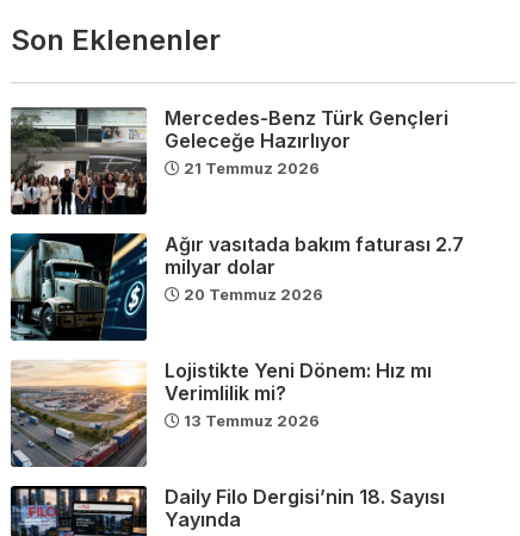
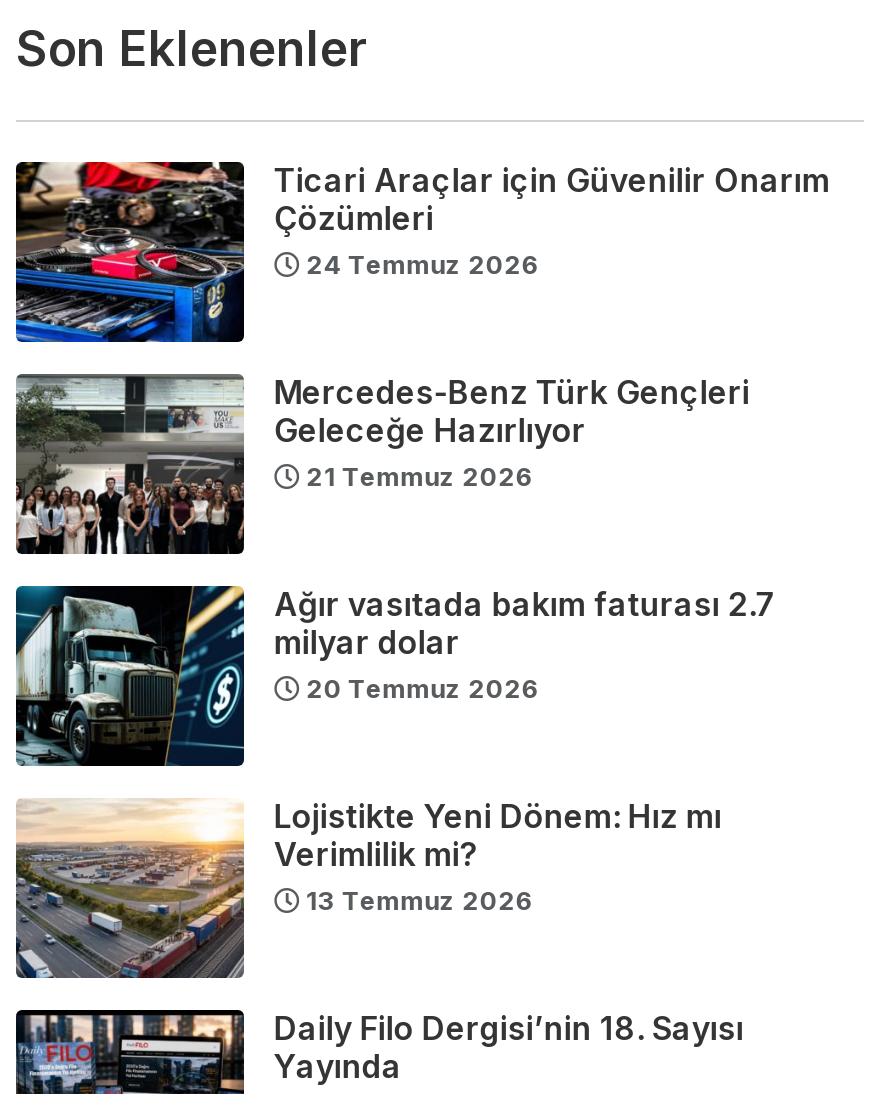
none -> [14,159,830,344] [image] | Ticari Araçlar için Güvenilir Onarım | Çözümleri | 24 Temmuz 2026

